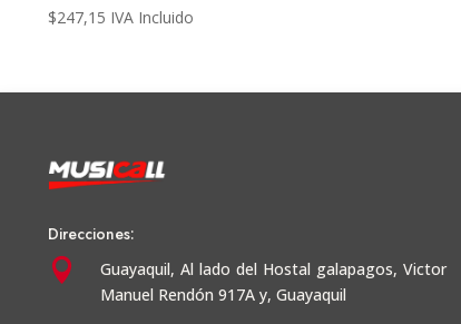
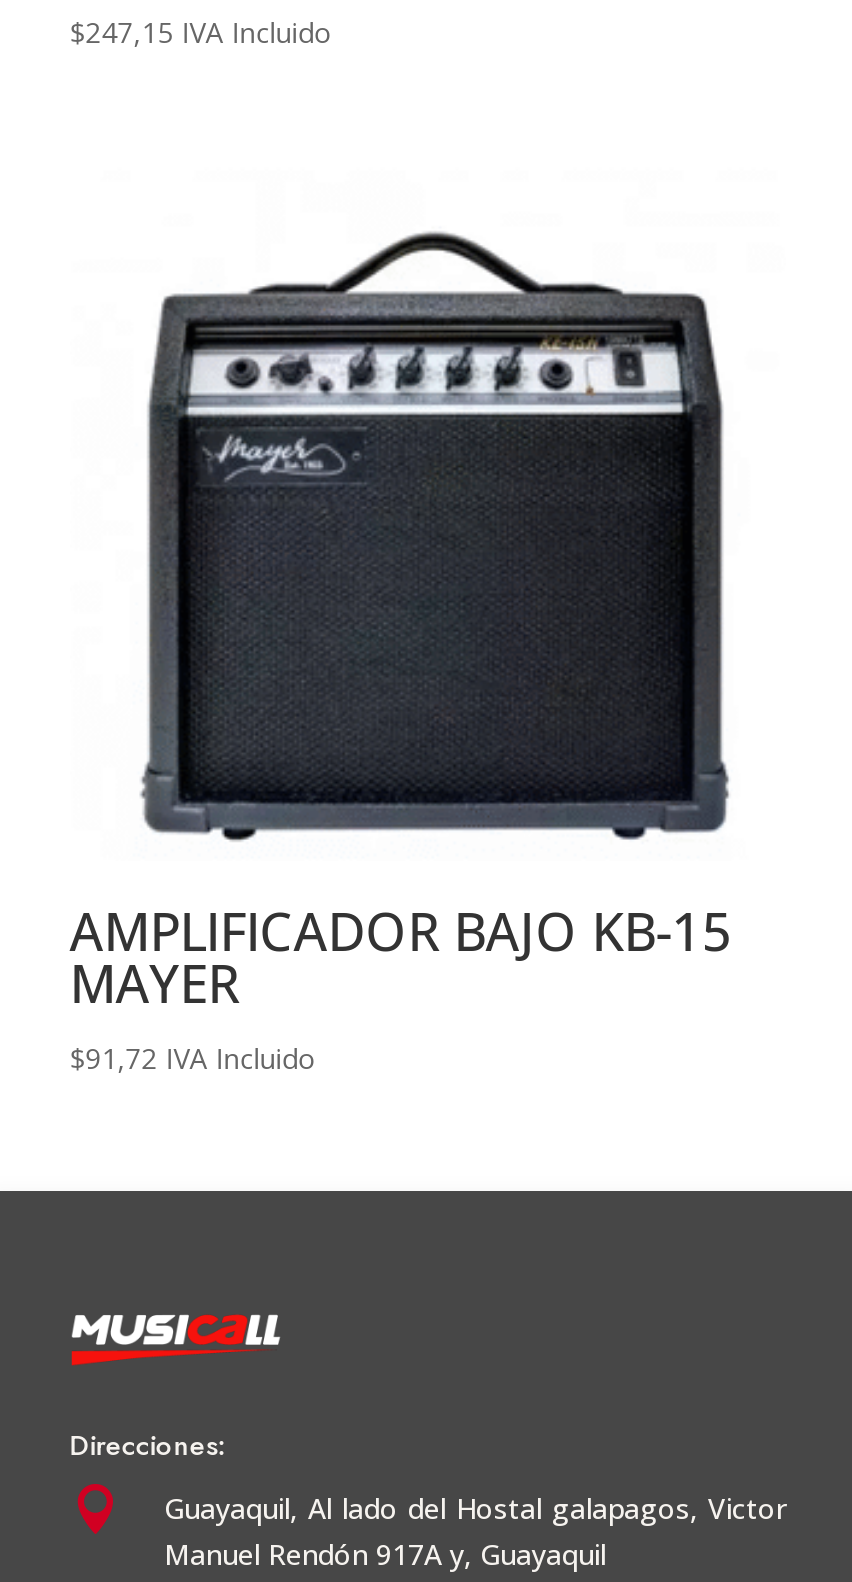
none -> [70,230,732,1077] [image] | AMPLIFICADOR BAJO KB-15 | MAYER | $91,72 IVA Incluido

